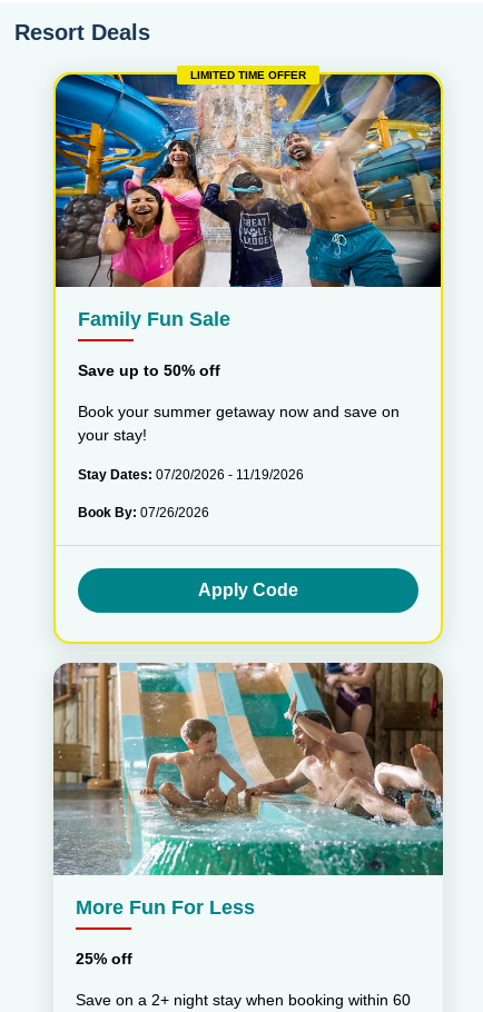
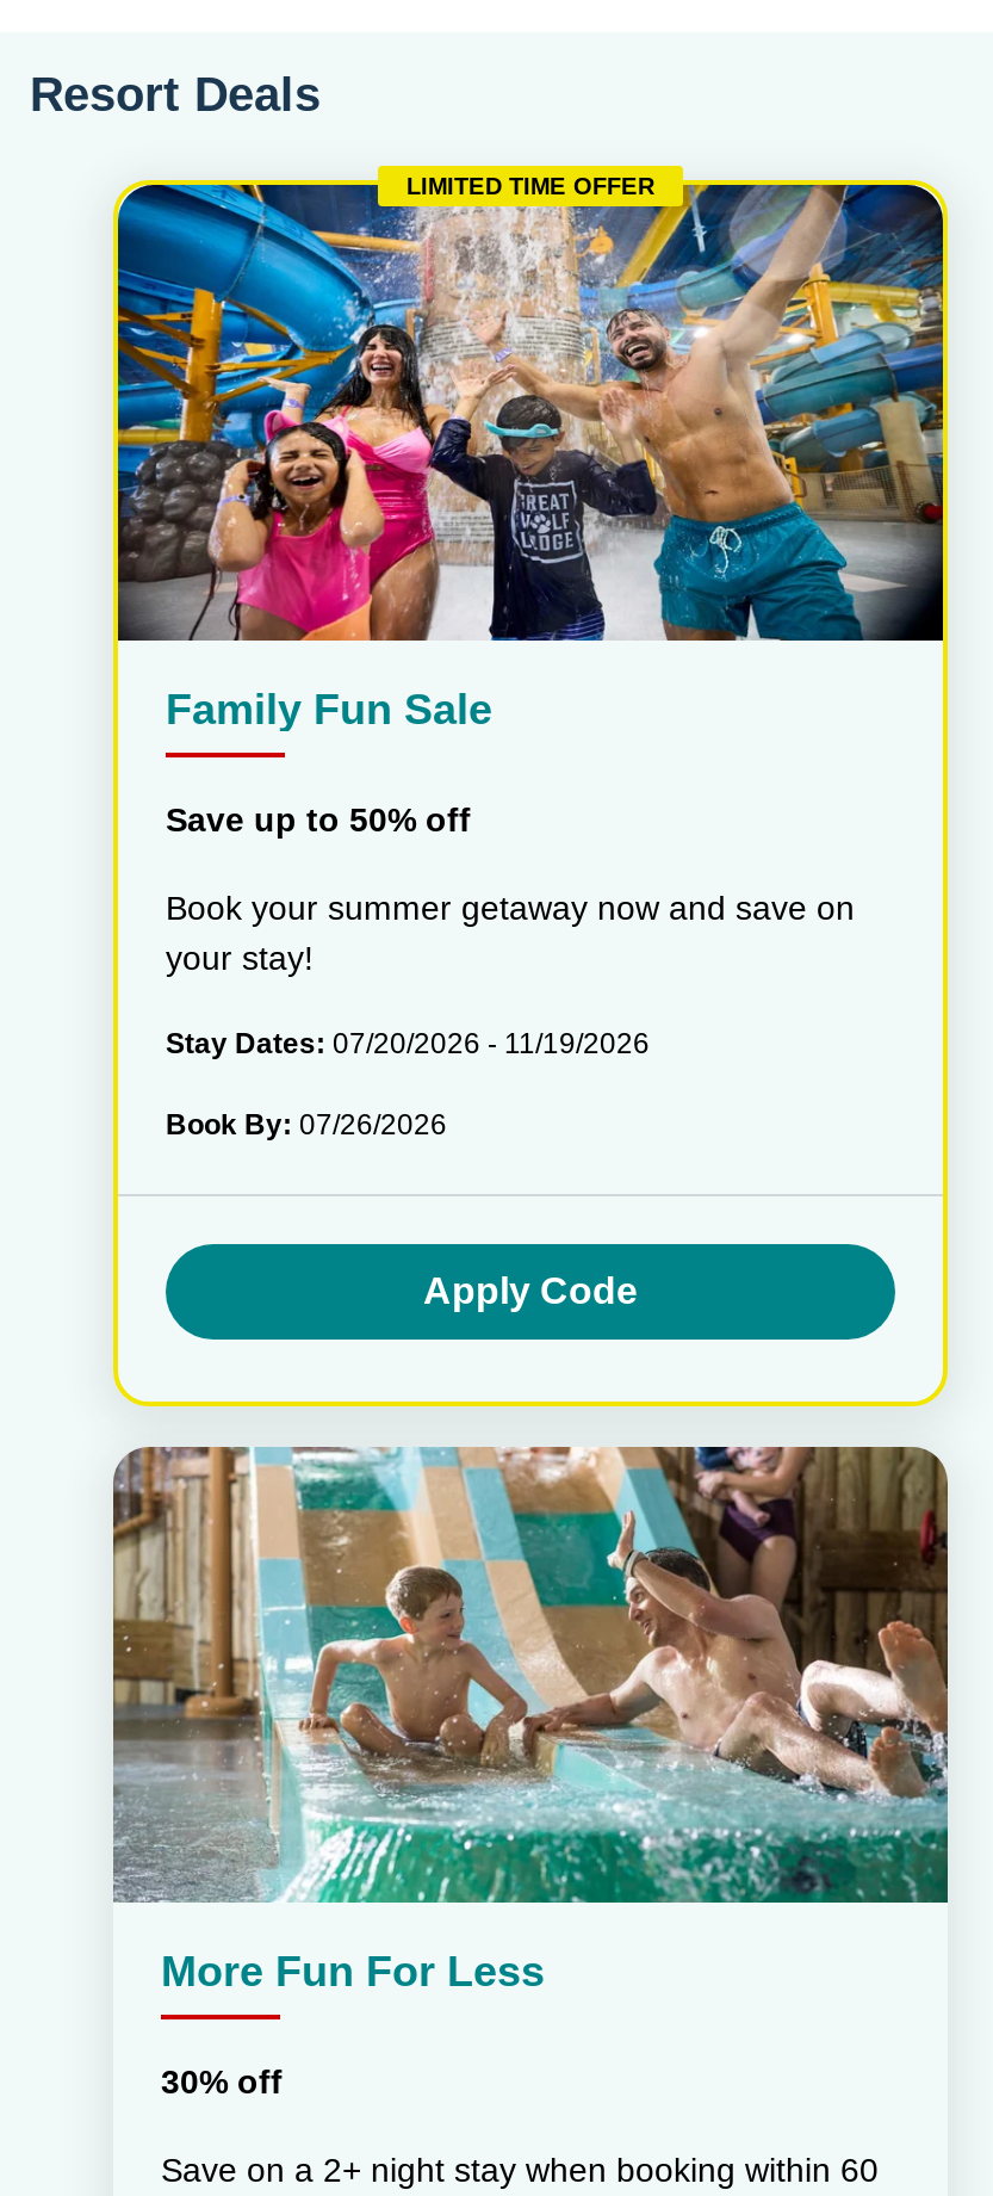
[76,950,132,968] 25% off -> [161,2063,283,2101] 30% off

